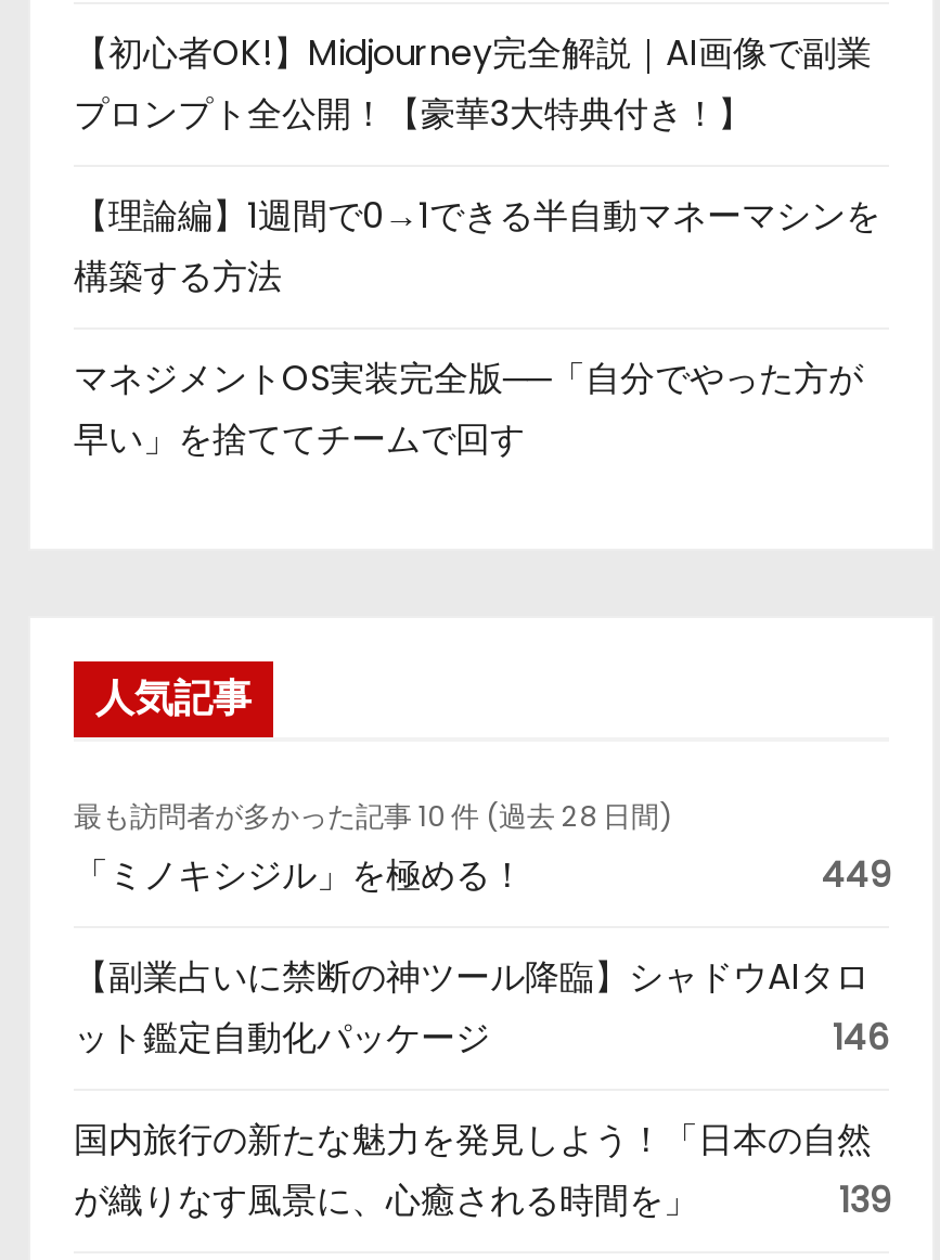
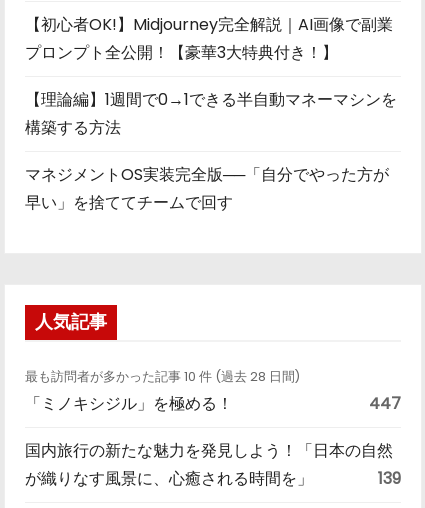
[74,850,889,1063] 449 | 【副業占いに禁断の神ツール降臨】シャドウAIタロ | ット鑑定自動化パッケージ | 146 -> [369,392,401,415] 447

